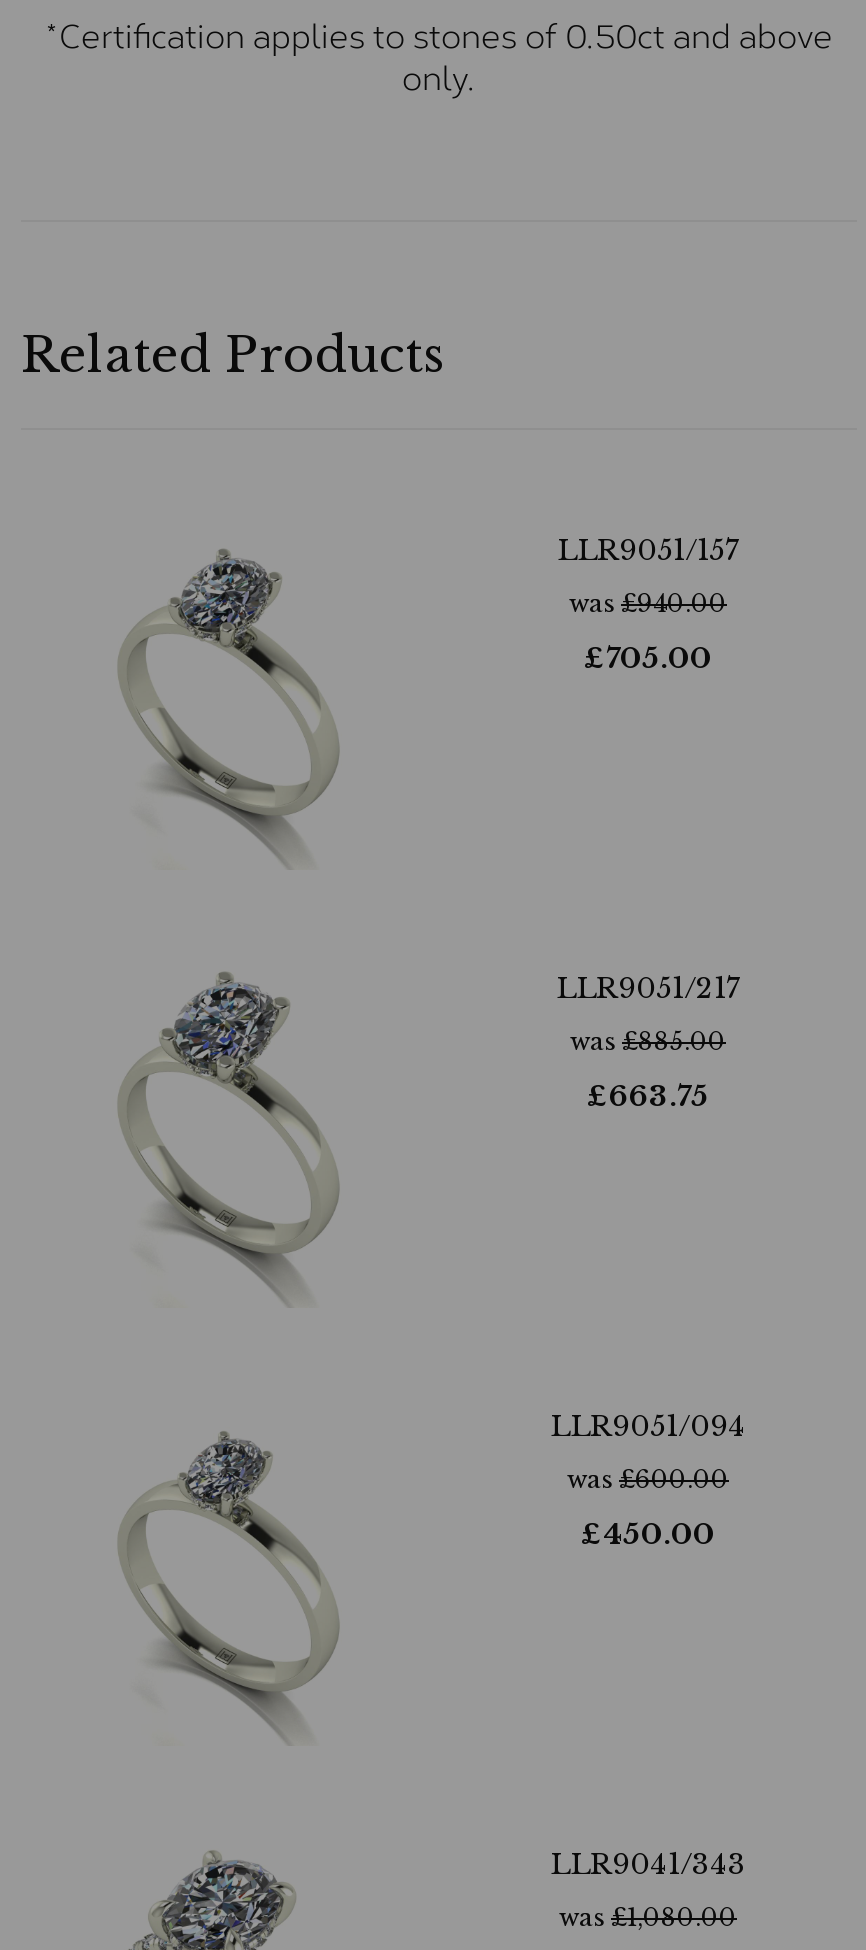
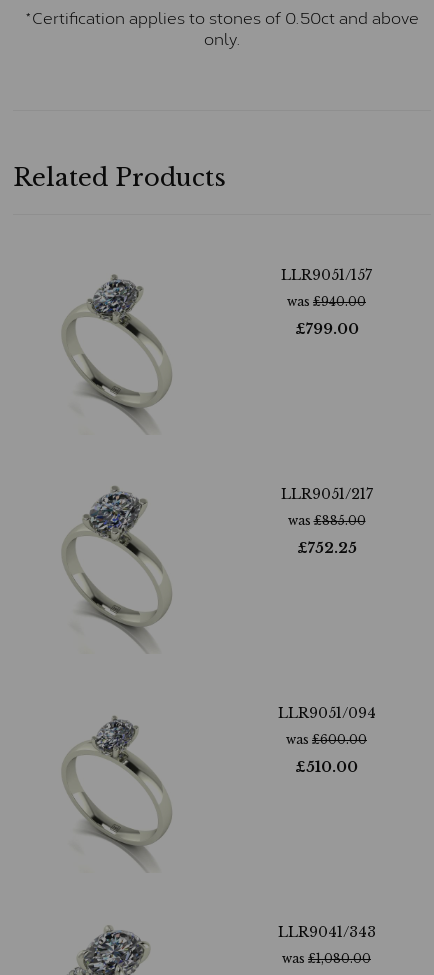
[584,640,712,676] £705.00 -> [294,320,358,338] £799.00
[587,1078,709,1114] £663.75 -> [296,539,356,557] £752.25
[581,1516,715,1552] £450.00 -> [295,758,358,776] £510.00

